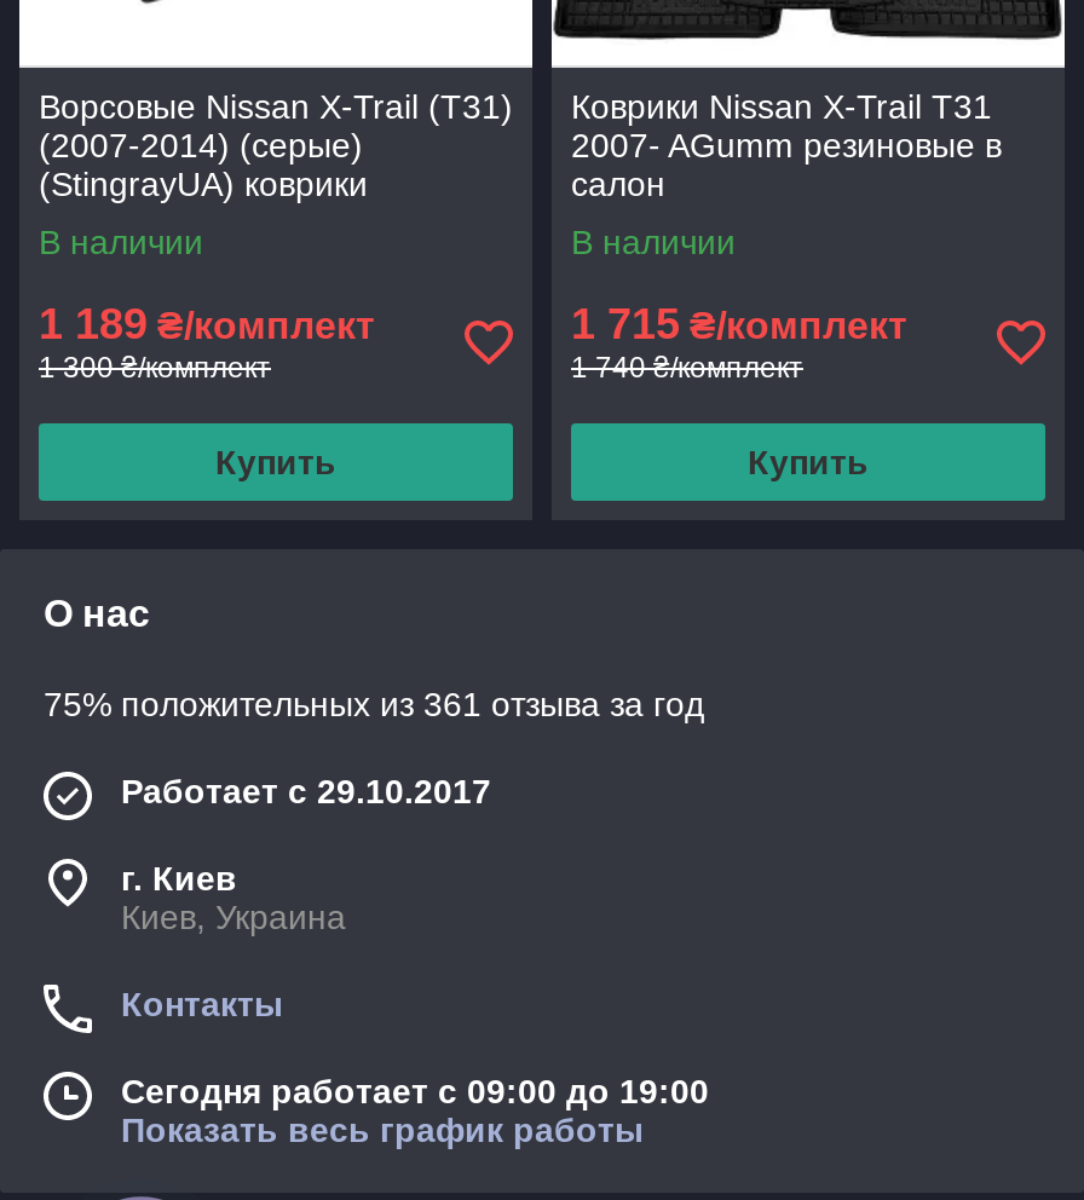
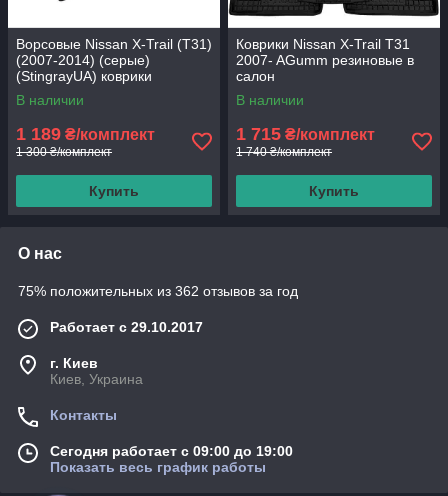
[44,685,704,724] 75% положительных из 361 отзыва за год -> [18,283,298,299] 75% положительных из 362 отзывов за год

